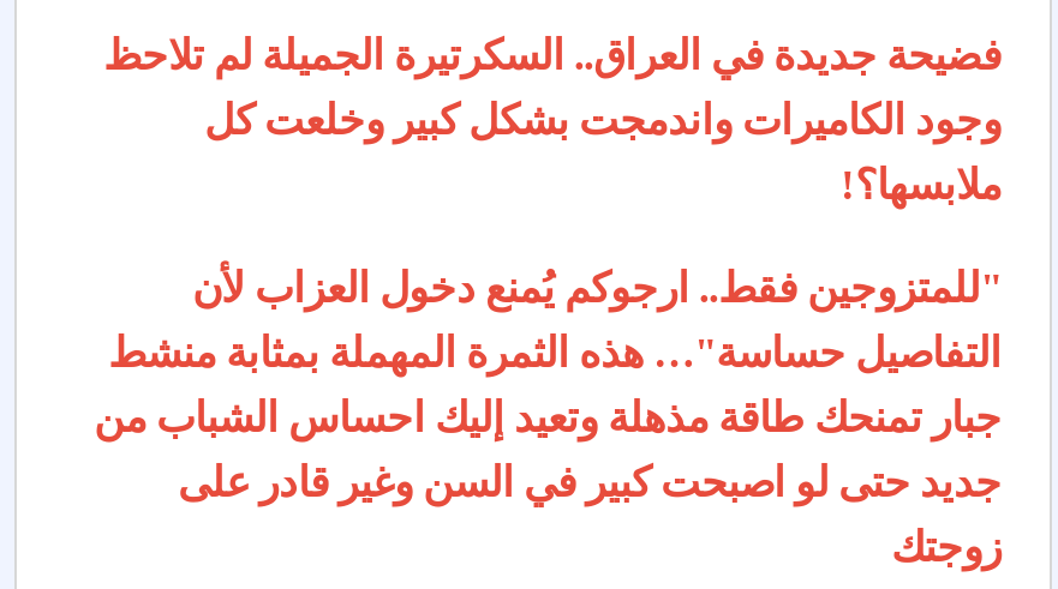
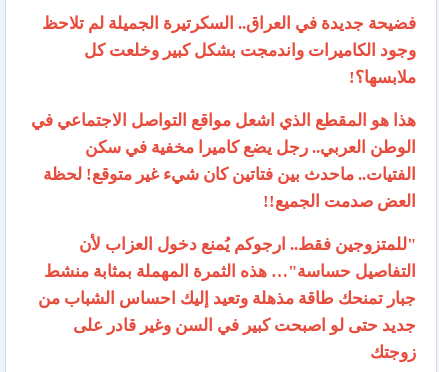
none -> [31,110,416,210] هذا هو المقطع الذي اشعل مواقع التواصل الاجتماعي في | الوطن العربي.. رجل يضع كاميرا مخفية في سكن | الفتيات.. ماحدث بين فتاتين كان شيء غير متوقع! لحظة | العض صدمت الجميع!!

